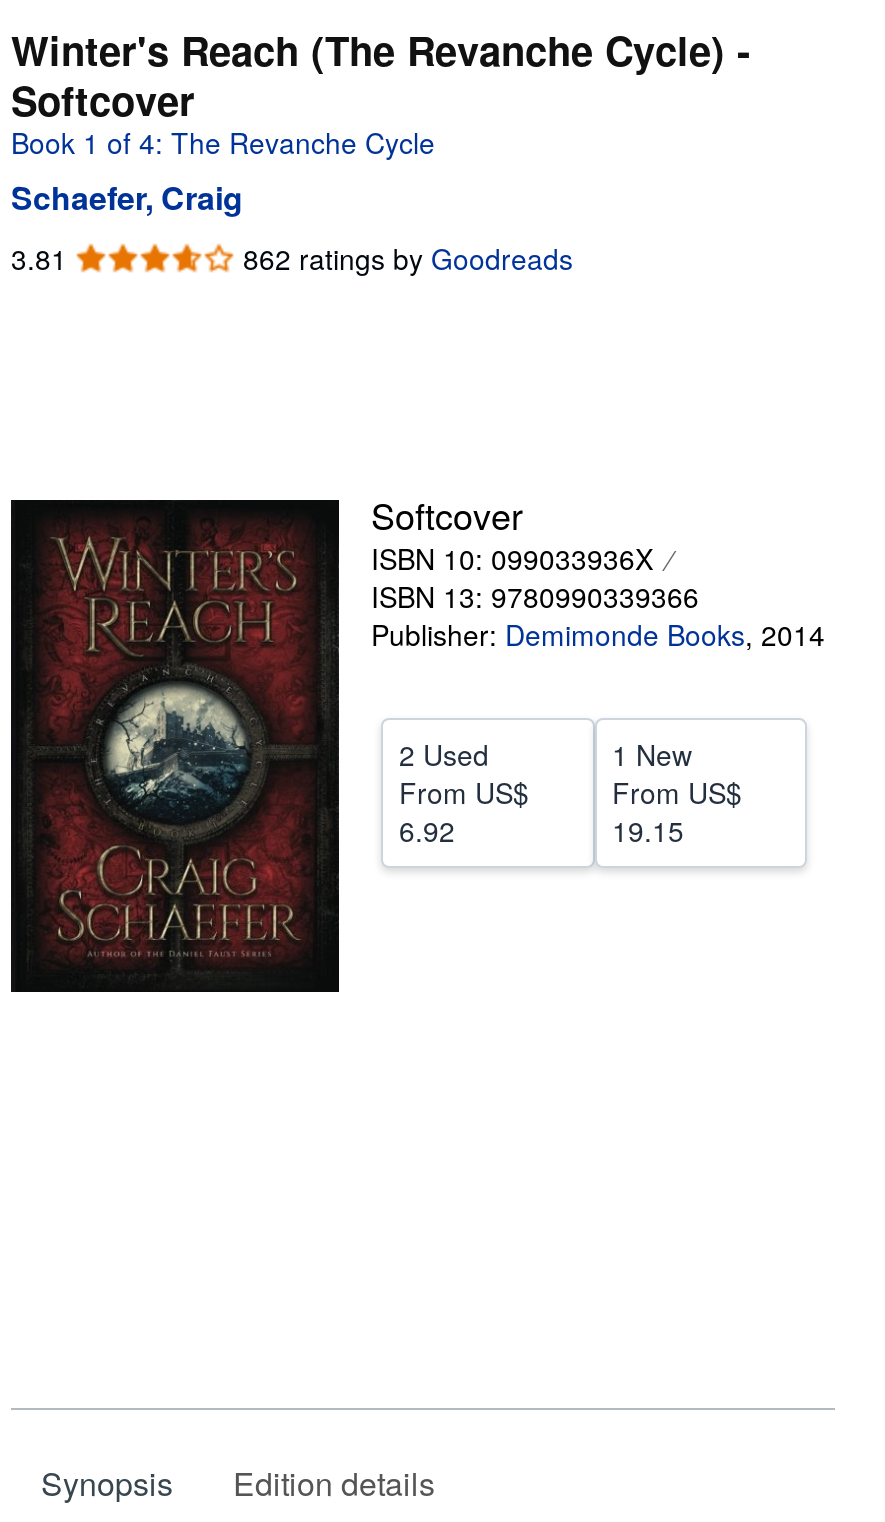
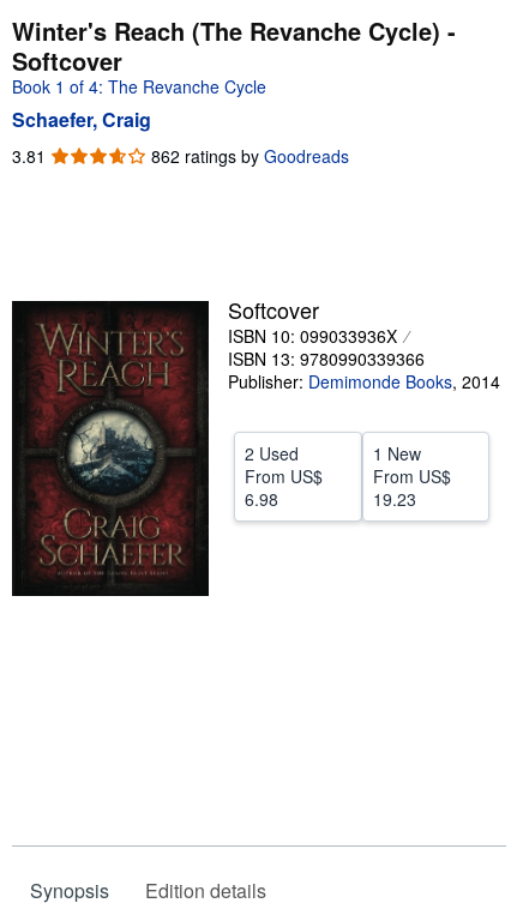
[399,810,455,850] 6.92 -> [245,487,278,511] 6.98
[612,810,684,850] 19.15 -> [372,487,416,511] 19.23

